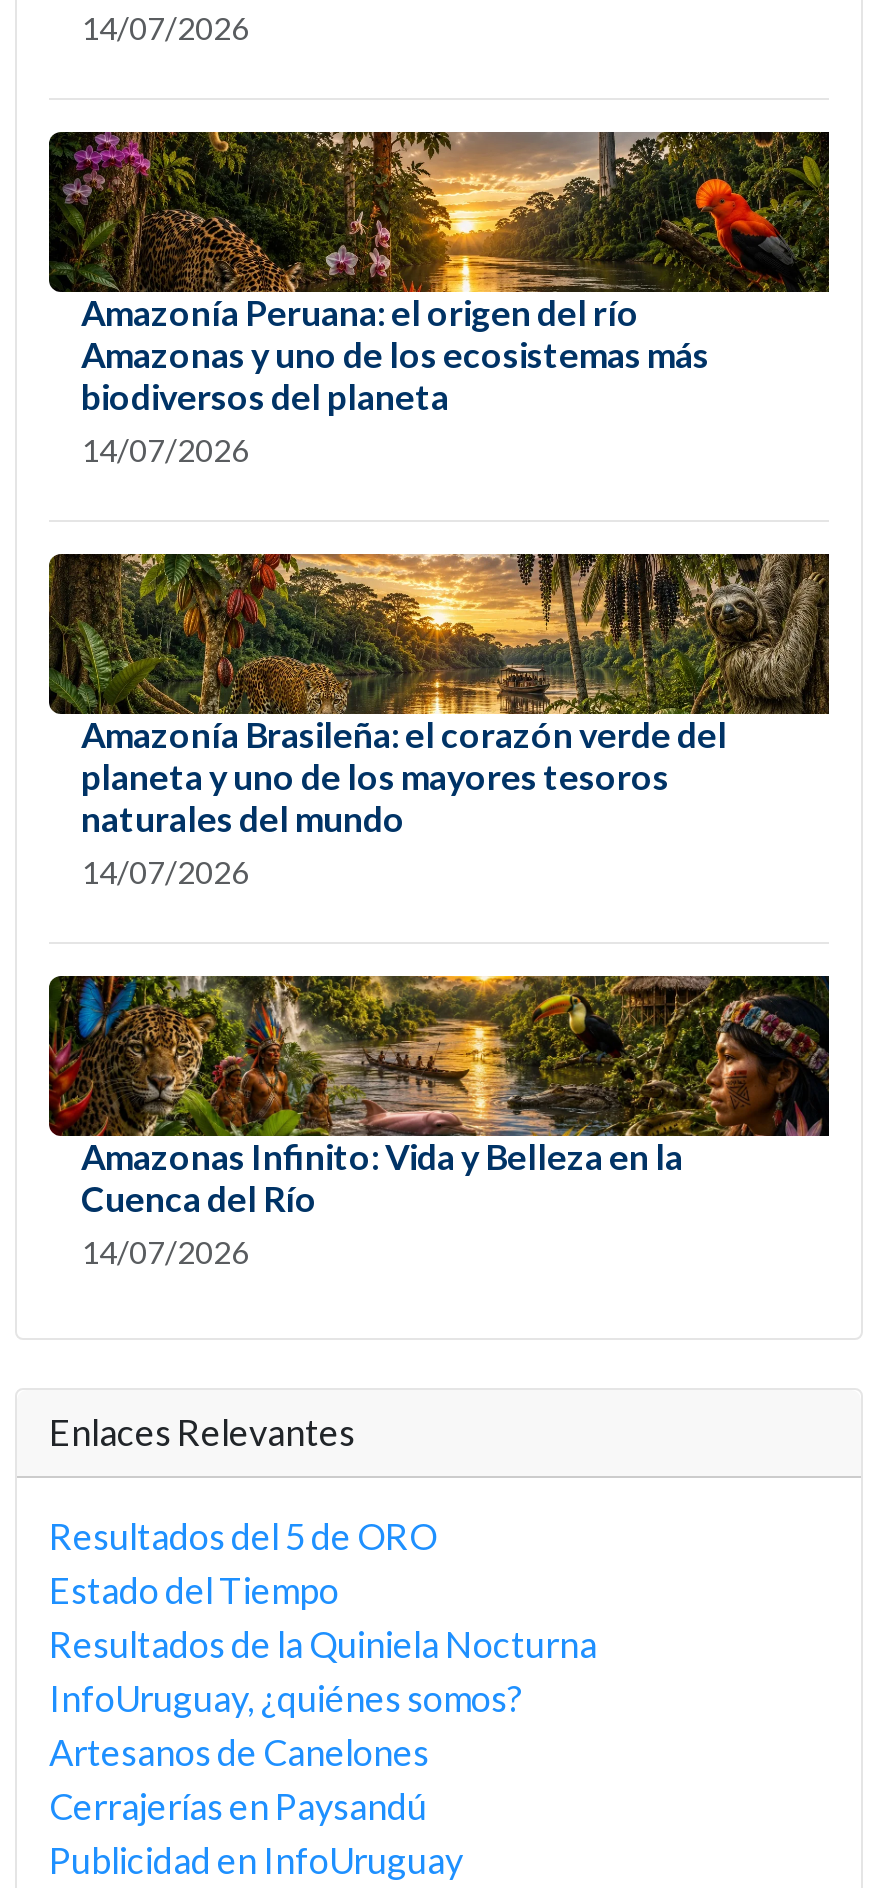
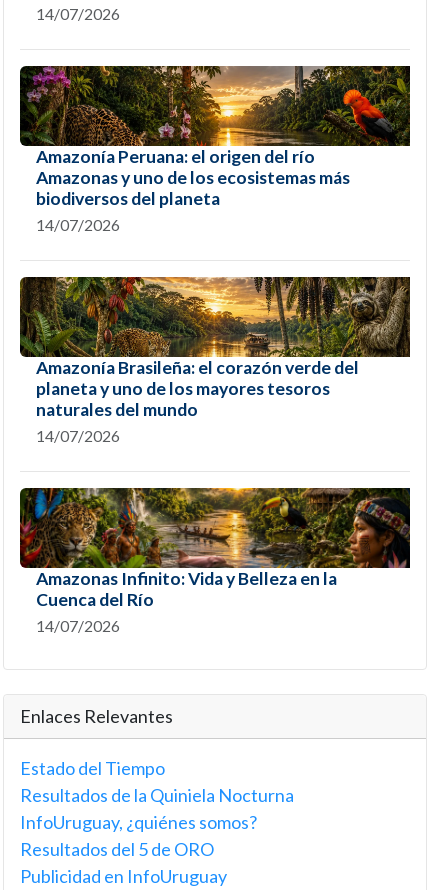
moved [49,1514,437,1558] -> [20,838,214,860]: Resultados del 5 de ORO
[49,1730,429,1828] Artesanos de Canelones | Cerrajerías en Paysandú -> none

